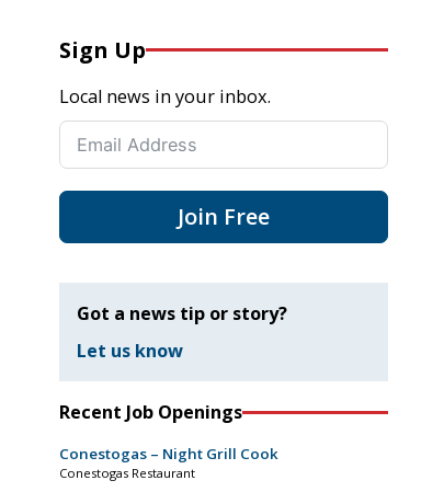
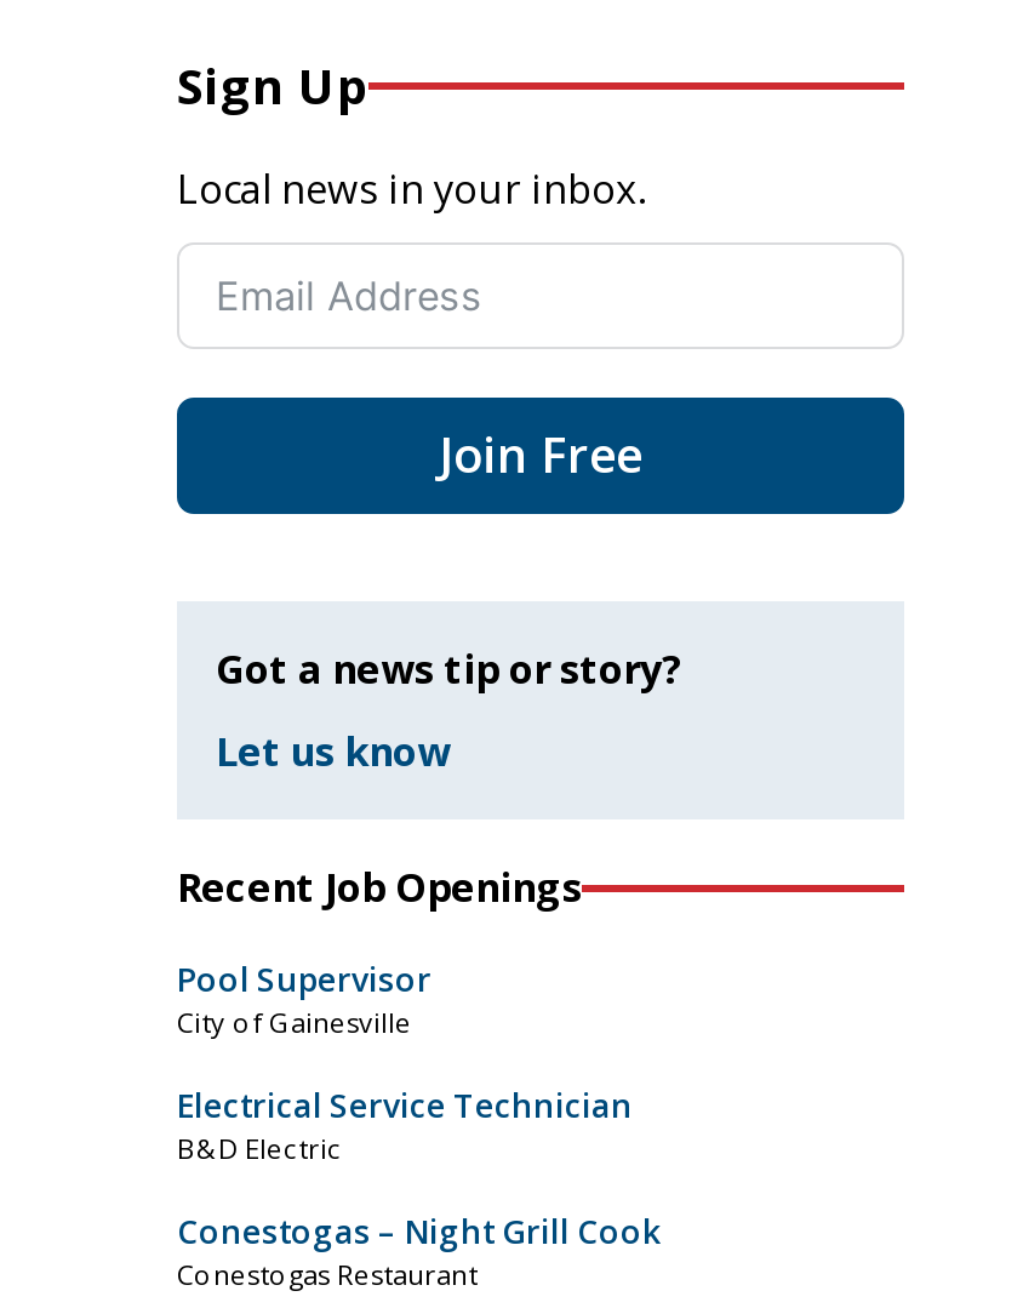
none -> [177,958,633,1166] Pool Supervisor | City of Gainesville | Electrical Service Technician | B&D Electric

